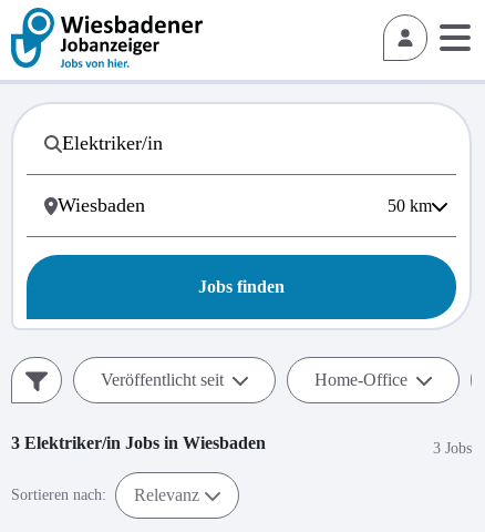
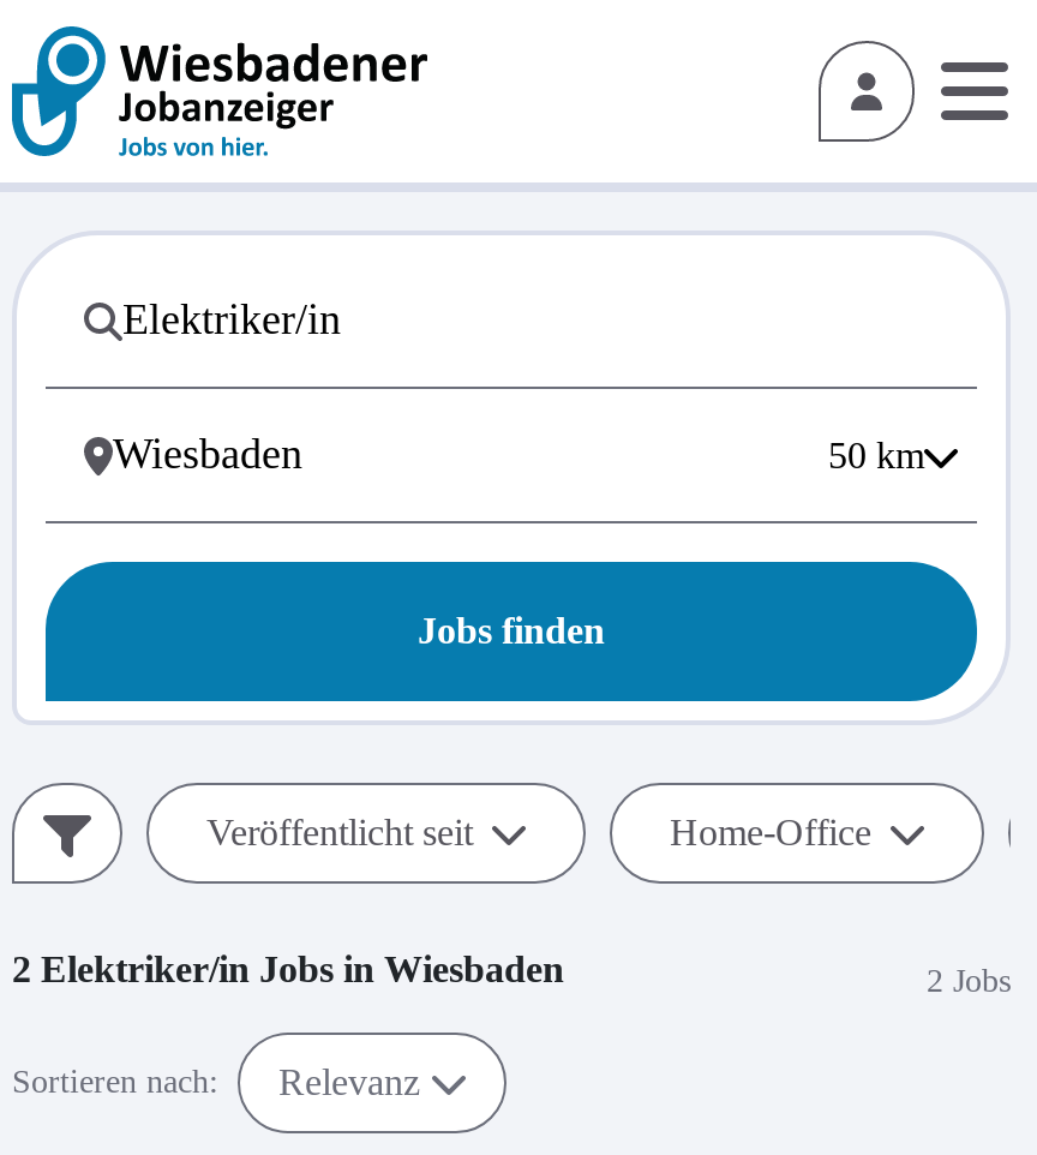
[11,433,266,452] 3 Elektriker/in Jobs in Wiesbaden -> [12,948,564,989] 2 Elektriker/in Jobs in Wiesbaden
[433,439,472,456] 3 Jobs -> [927,962,1011,998] 2 Jobs

